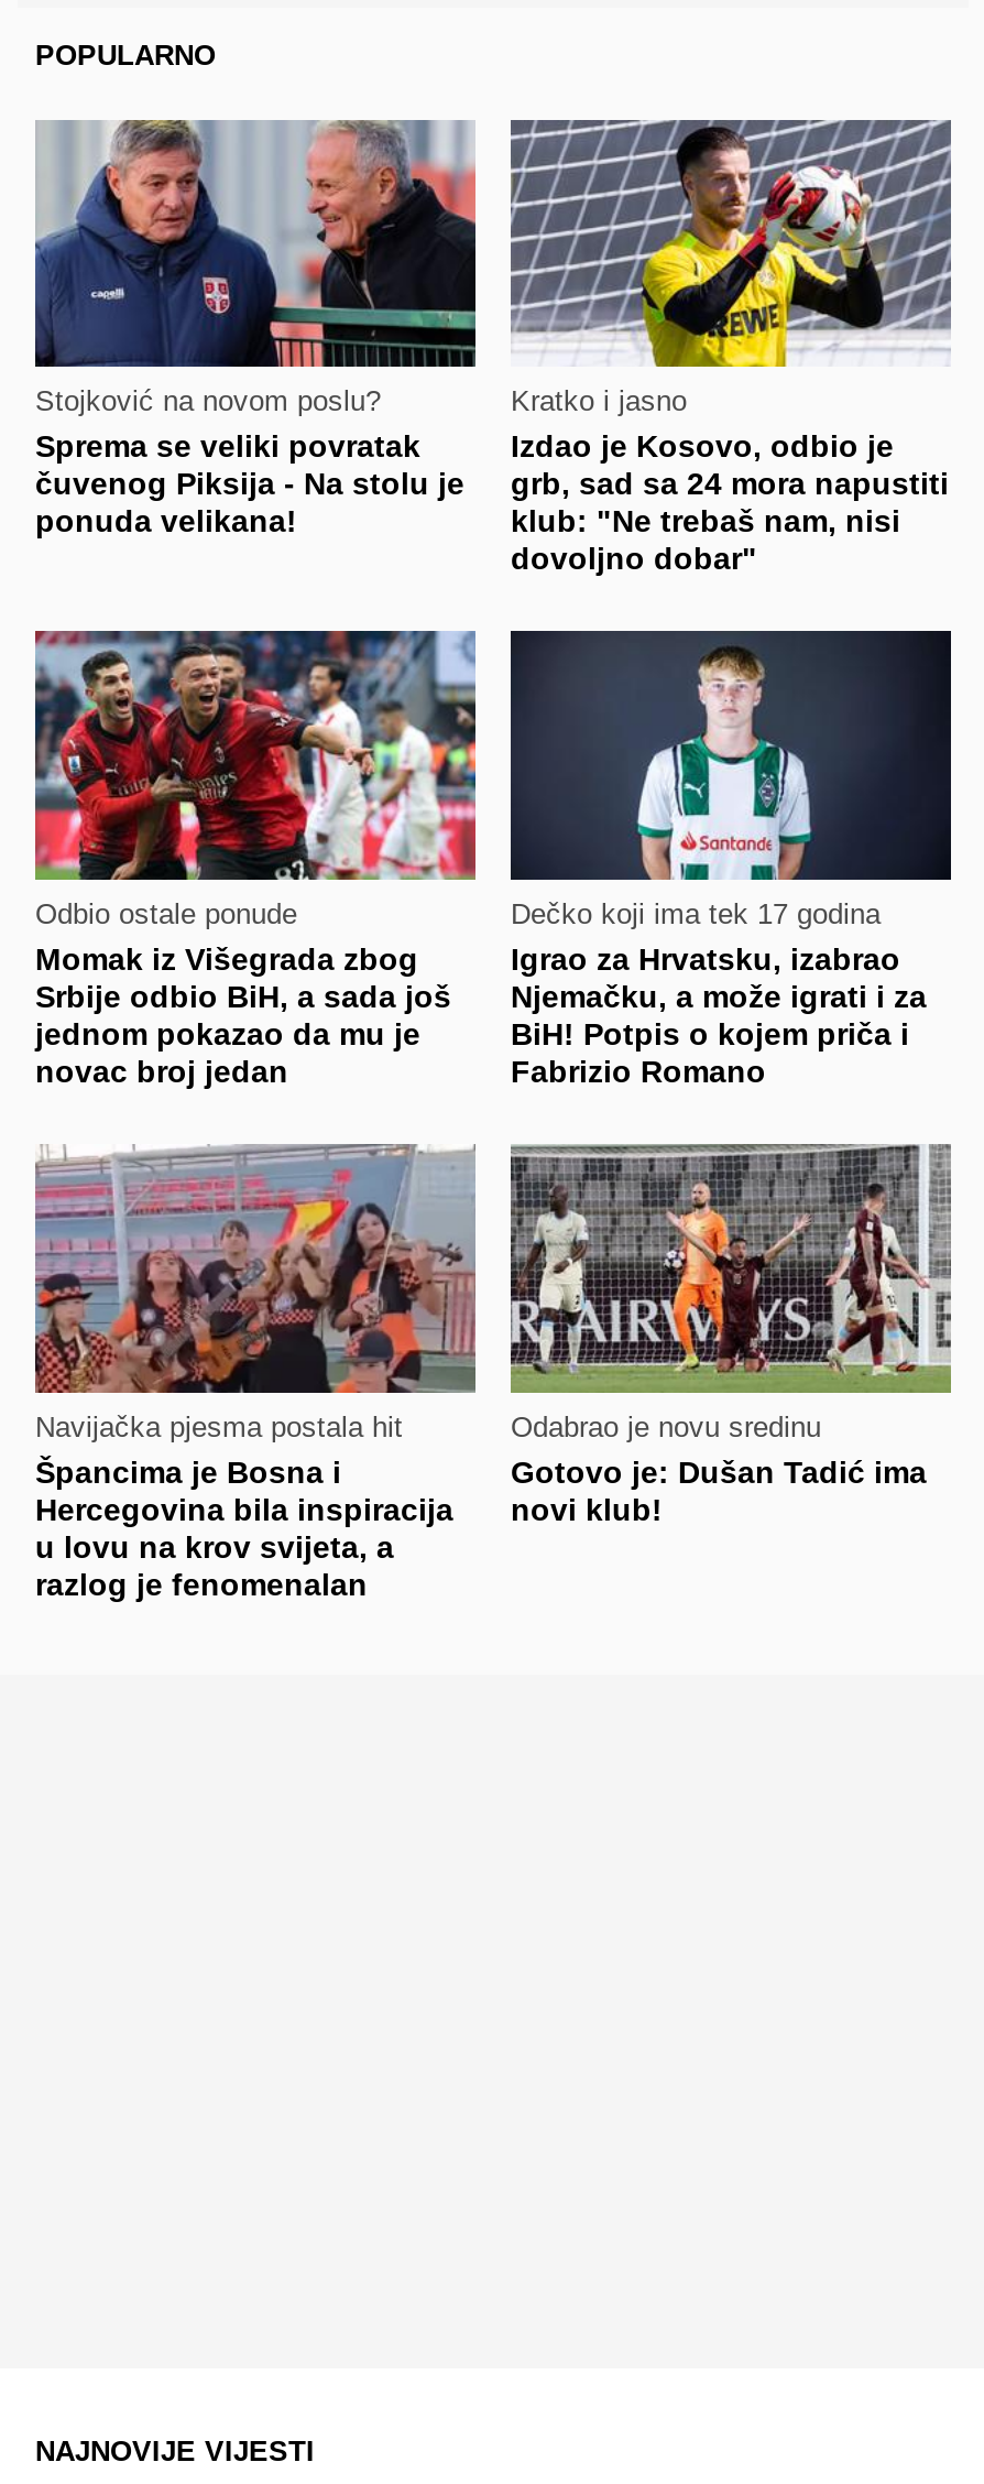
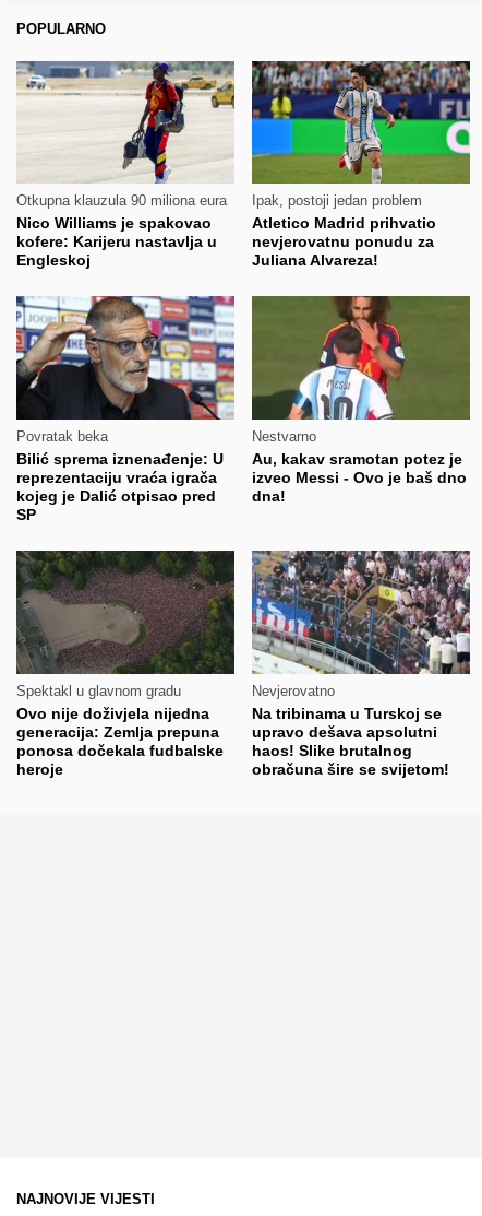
[33,120,478,539] [image] | Stojković na novom poslu? | Sprema se veliki povratak | čuvenog Piksija - Na stolu je | ponuda velikana! -> [16,61,236,269] [image] | Otkupna klauzula 90 miliona eura | Nico Williams je spakovao | kofere: Karijeru nastavlja u | Engleskoj
[509,120,953,577] [image] | Kratko i jasno | Izdao je Kosovo, odbio je | grb, sad sa 24 mora napustiti | klub: "Ne trebaš nam, nisi | dovoljno dobar" -> [251,60,471,269] [image] | Ipak, postoji jedan problem | Atletico Madrid prihvatio | nevjerovatnu ponudu za | Juliana Alvareza!
[33,629,478,1089] [image] | Odbio ostale ponude | Momak iz Višegrada zbog | Srbije odbio BiH, a sada još | jednom pokazao da mu je | novac broj jedan -> [15,295,234,523] [image] | Povratak beka | Bilić sprema iznenađenje: U | reprezentaciju vraća igrača | kojeg je Dalić otpisao pred | SP
[511,629,951,1089] [image] | Dečko koji ima tek 17 godina | Igrao za Hrvatsku, izabrao | Njemačku, a može igrati i za | BiH! Potpis o kojem priča i | Fabrizio Romano -> [252,296,470,505] [image] | Nestvarno | Au, kakav sramotan potez je | izveo Messi - Ovo je baš dno | dna!
[33,1144,478,1601] [image] | Navijačka pjesma postala hit | Špancima je Bosna i | Hercegovina bila inspiracija | u lovu na krov svijeta, a | razlog je fenomenalan -> [15,550,236,777] [image] | Spektakl u glavnom gradu | Ovo nije doživjela nijedna | generacija: Zemlja prepuna | ponosa dočekala fudbalske | heroje
[509,1144,951,1526] [image] | Odabrao je novu sredinu | Gotovo je: Dušan Tadić ima | novi klub! -> [251,551,470,777] [image] | Nevjerovatno | Na tribinama u Turskoj se | upravo dešava apsolutni | haos! Slike brutalnog | obračuna šire se svijetom!

